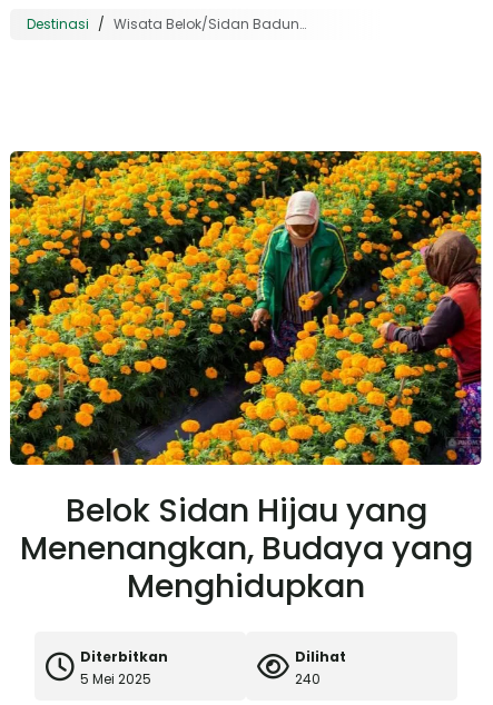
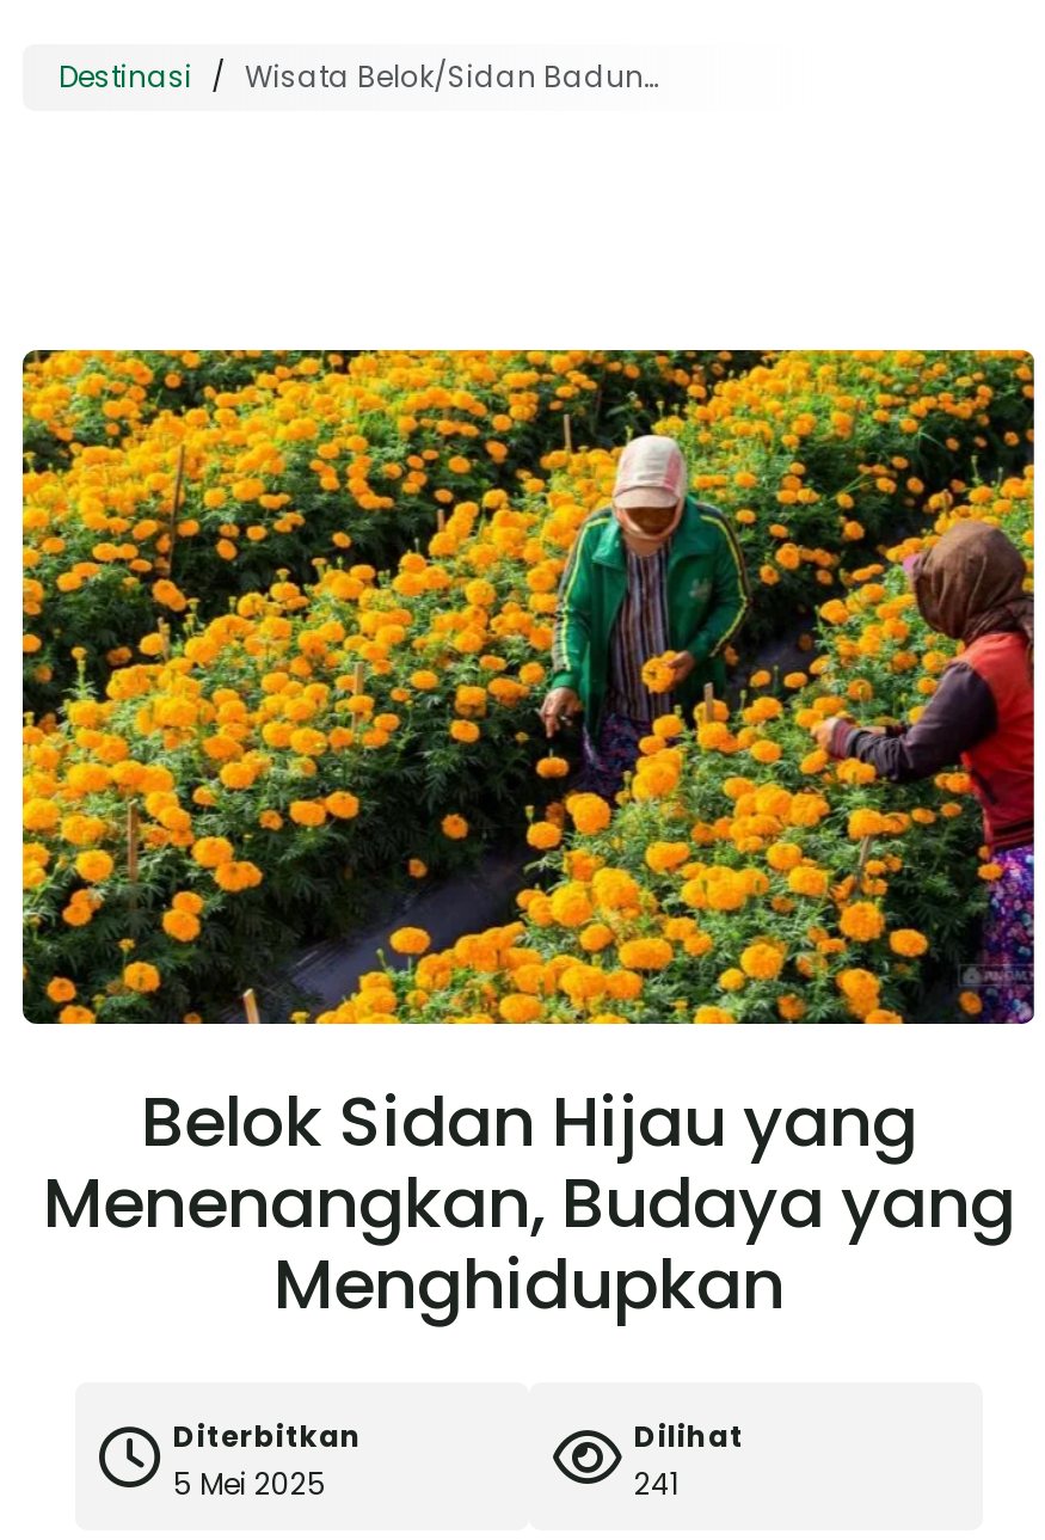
[295,670,321,689] 240 -> [634,1464,680,1505] 241

